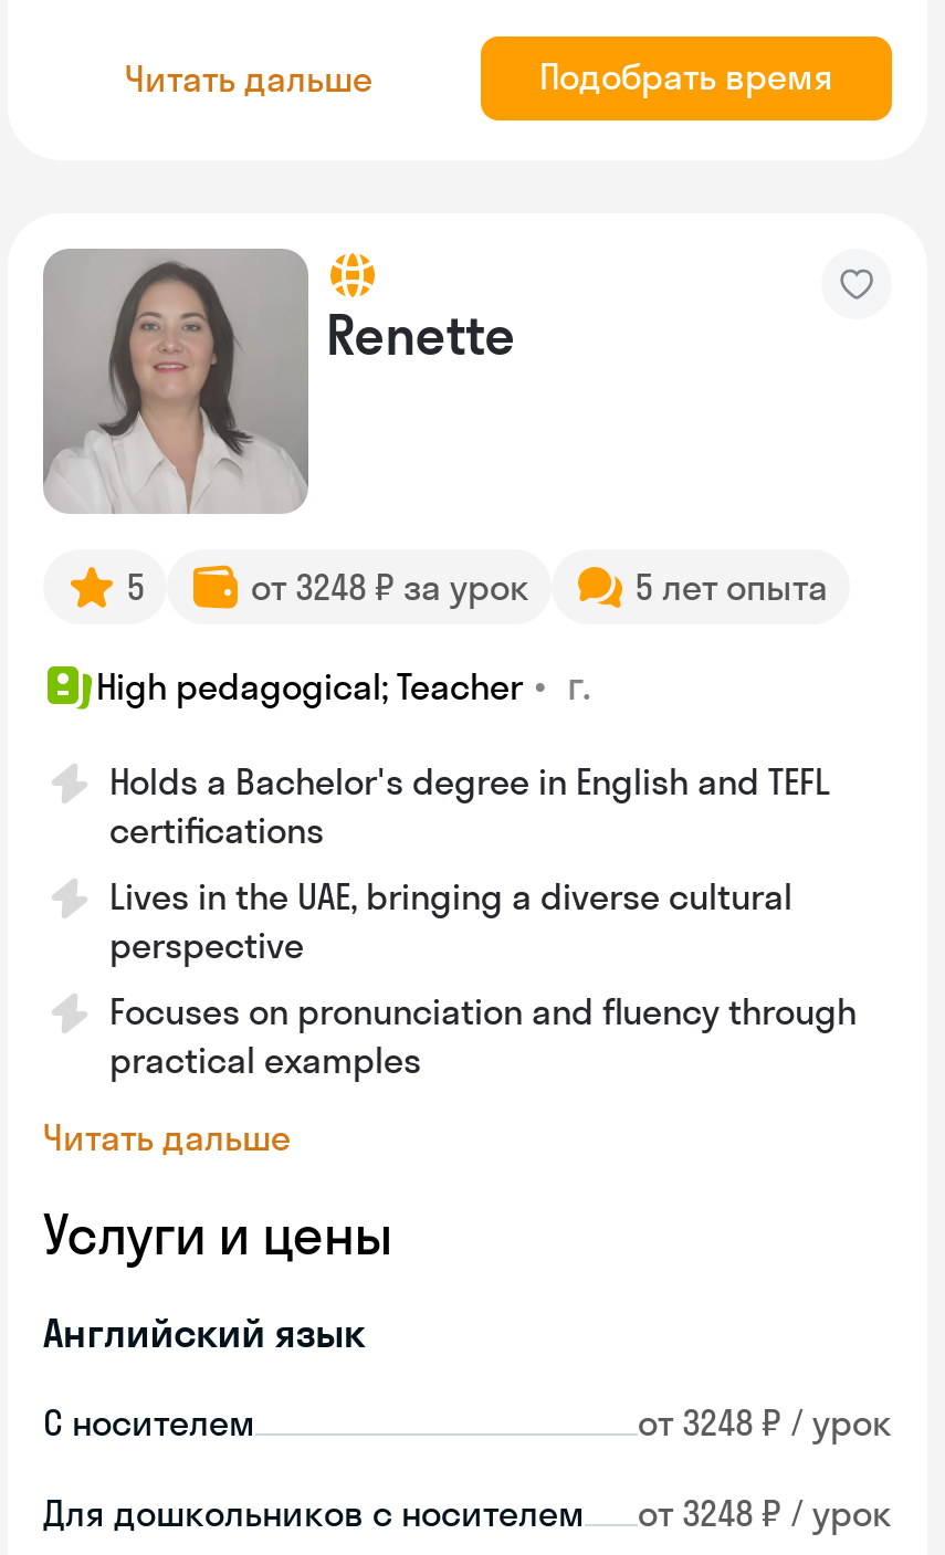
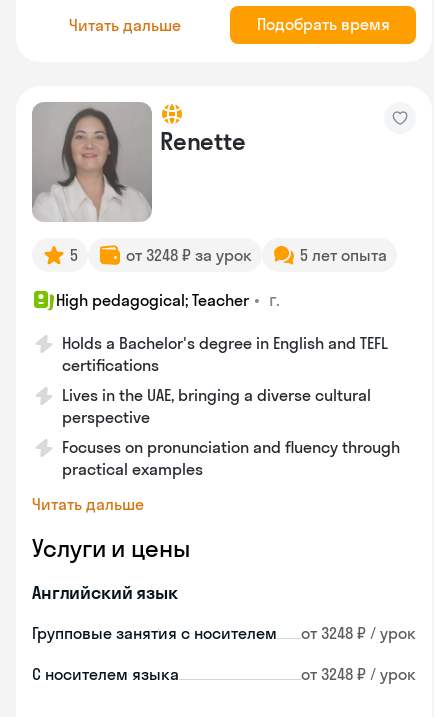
[43,1400,255,1444] С носителем -> [32,623,277,643] Групповые занятия с носителем
[43,1491,585,1535] Для дошкольников с носителем -> [32,664,179,684] С носителем языка

